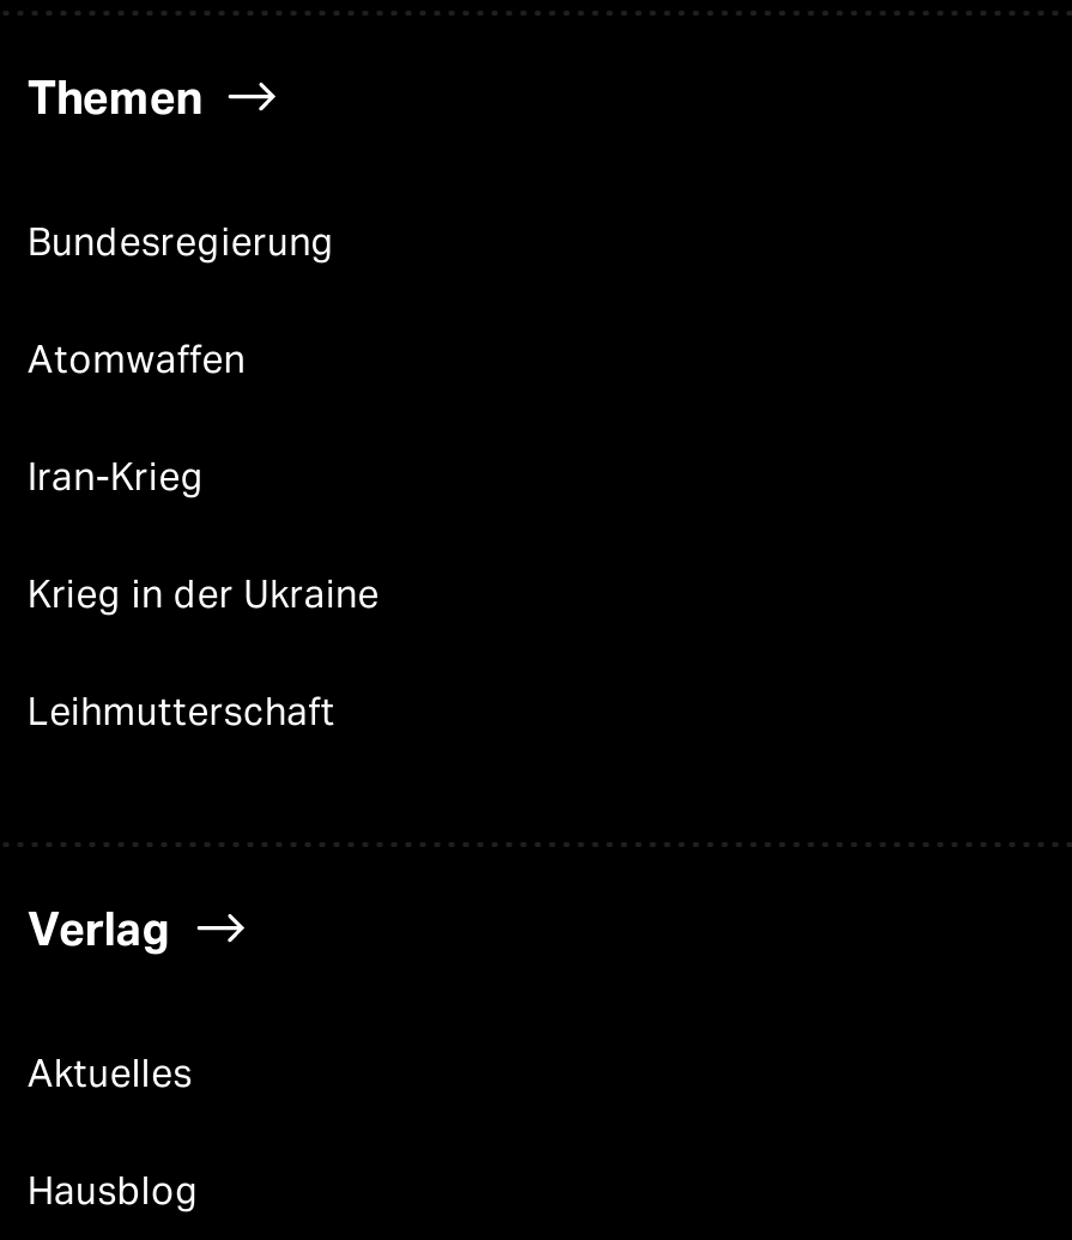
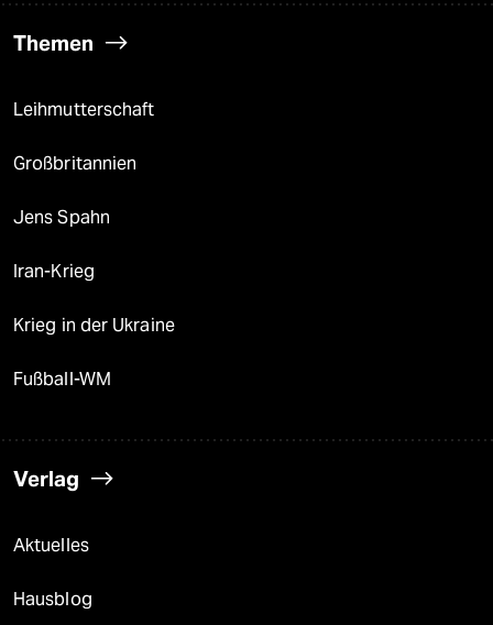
[28,219,335,382] Bundesregierung | Atomwaffen -> [13,153,137,228] Großbritannien | Jens Spahn
none -> [13,369,111,390] Fußball-WM
moved [28,689,335,734] -> [13,99,155,120]: Leihmutterschaft

